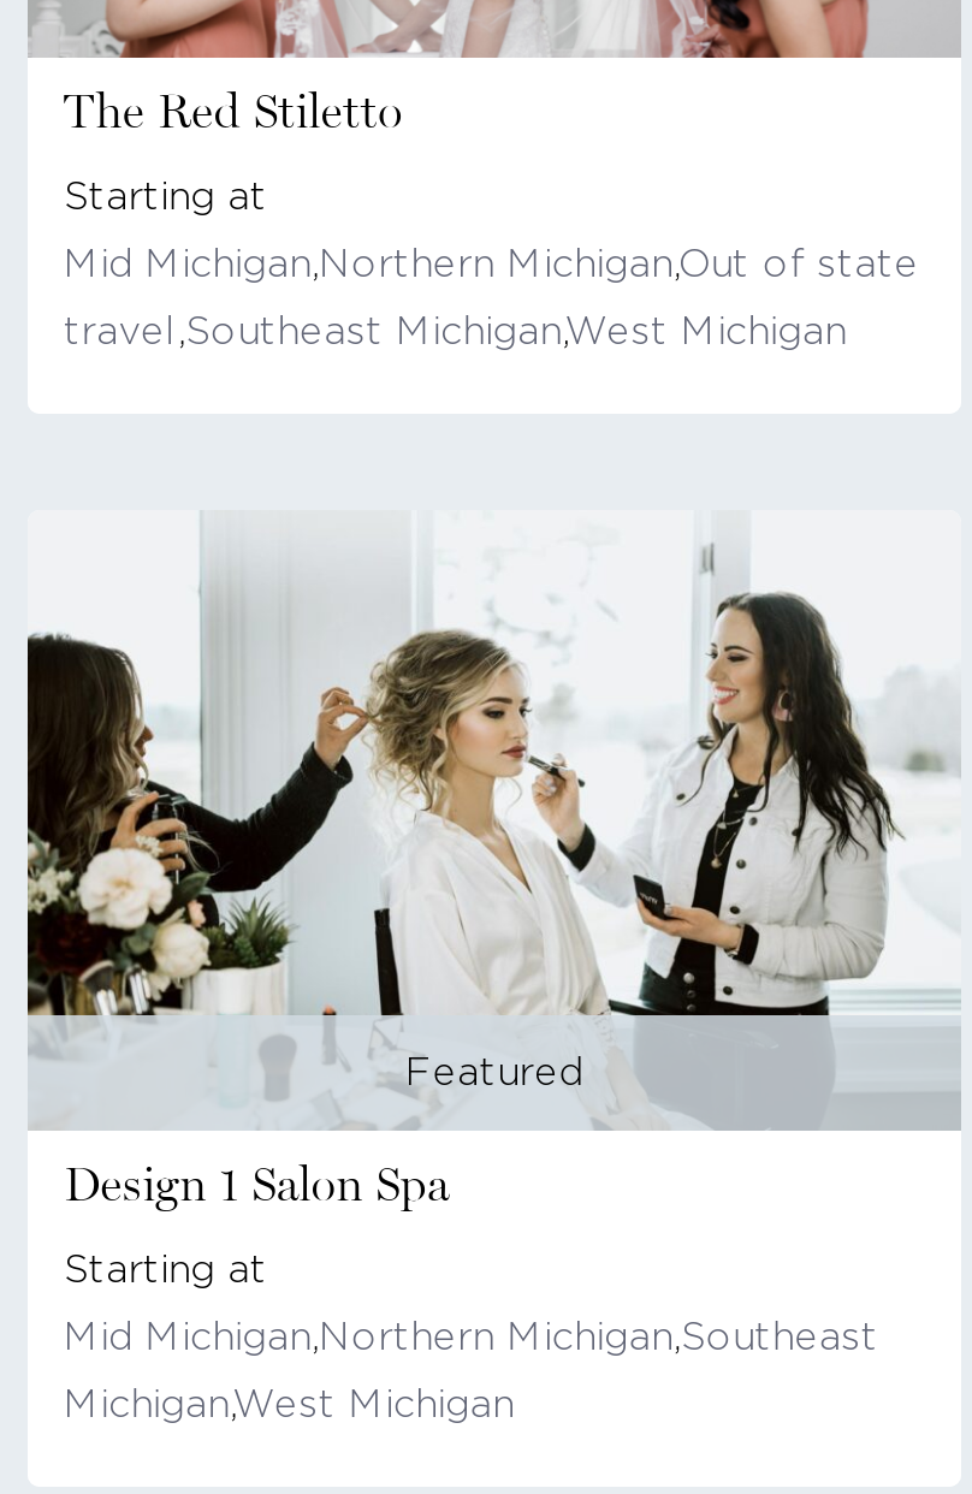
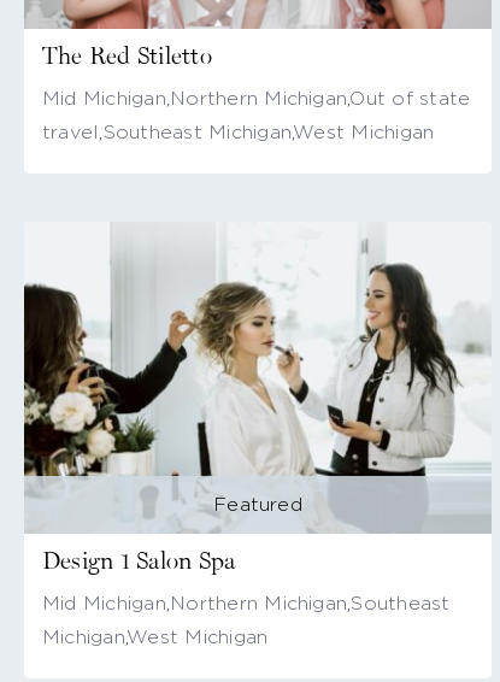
[64,177,267,216] Starting at -> none
[64,1251,267,1290] Starting at -> none

